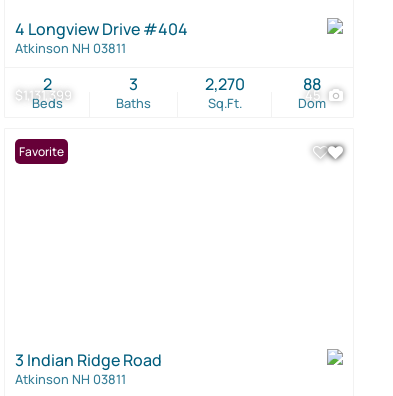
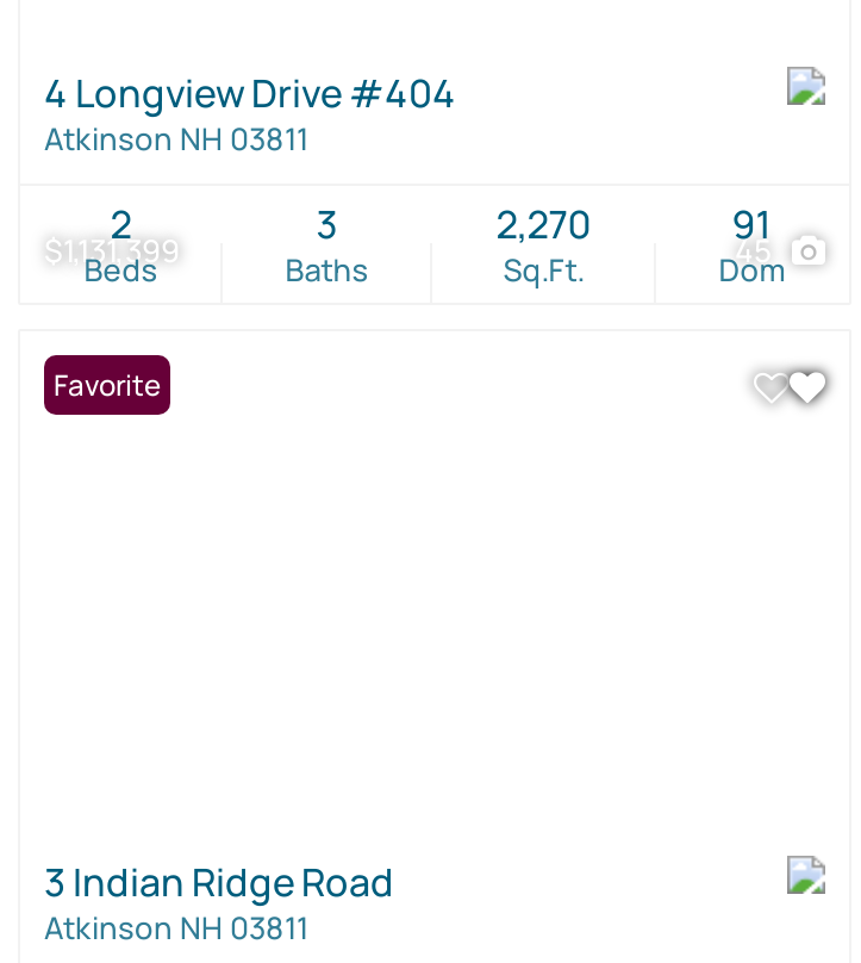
[303,73,321,95] 88 -> [732,197,772,250] 91

